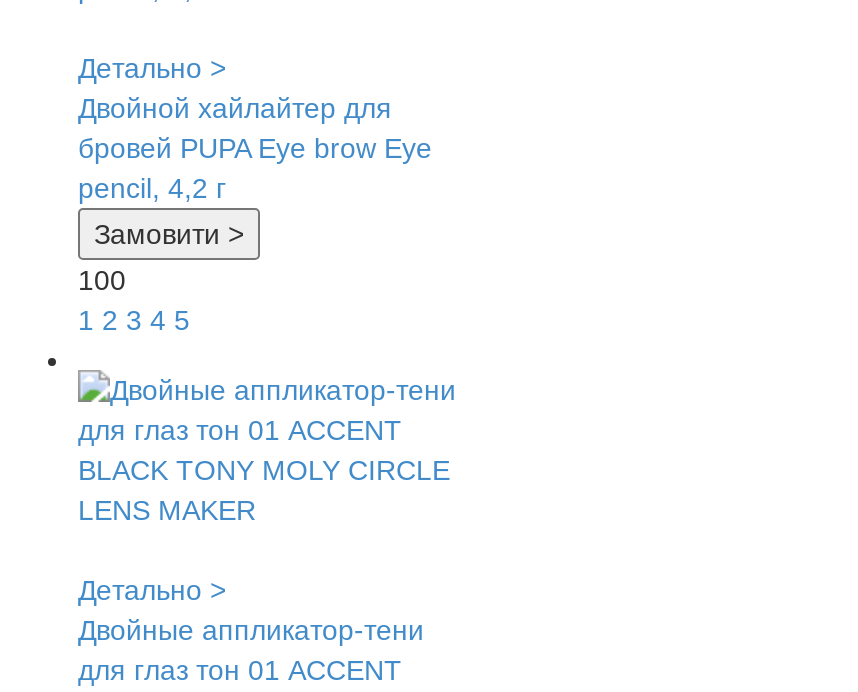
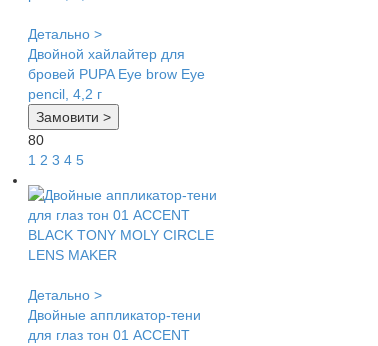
[78,264,126,296] 100 -> [28,132,44,148] 80

